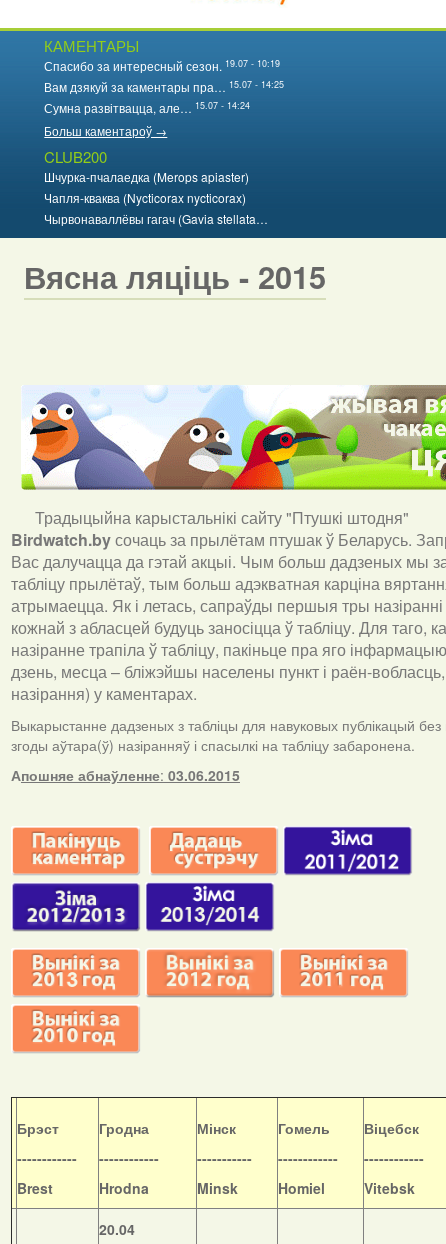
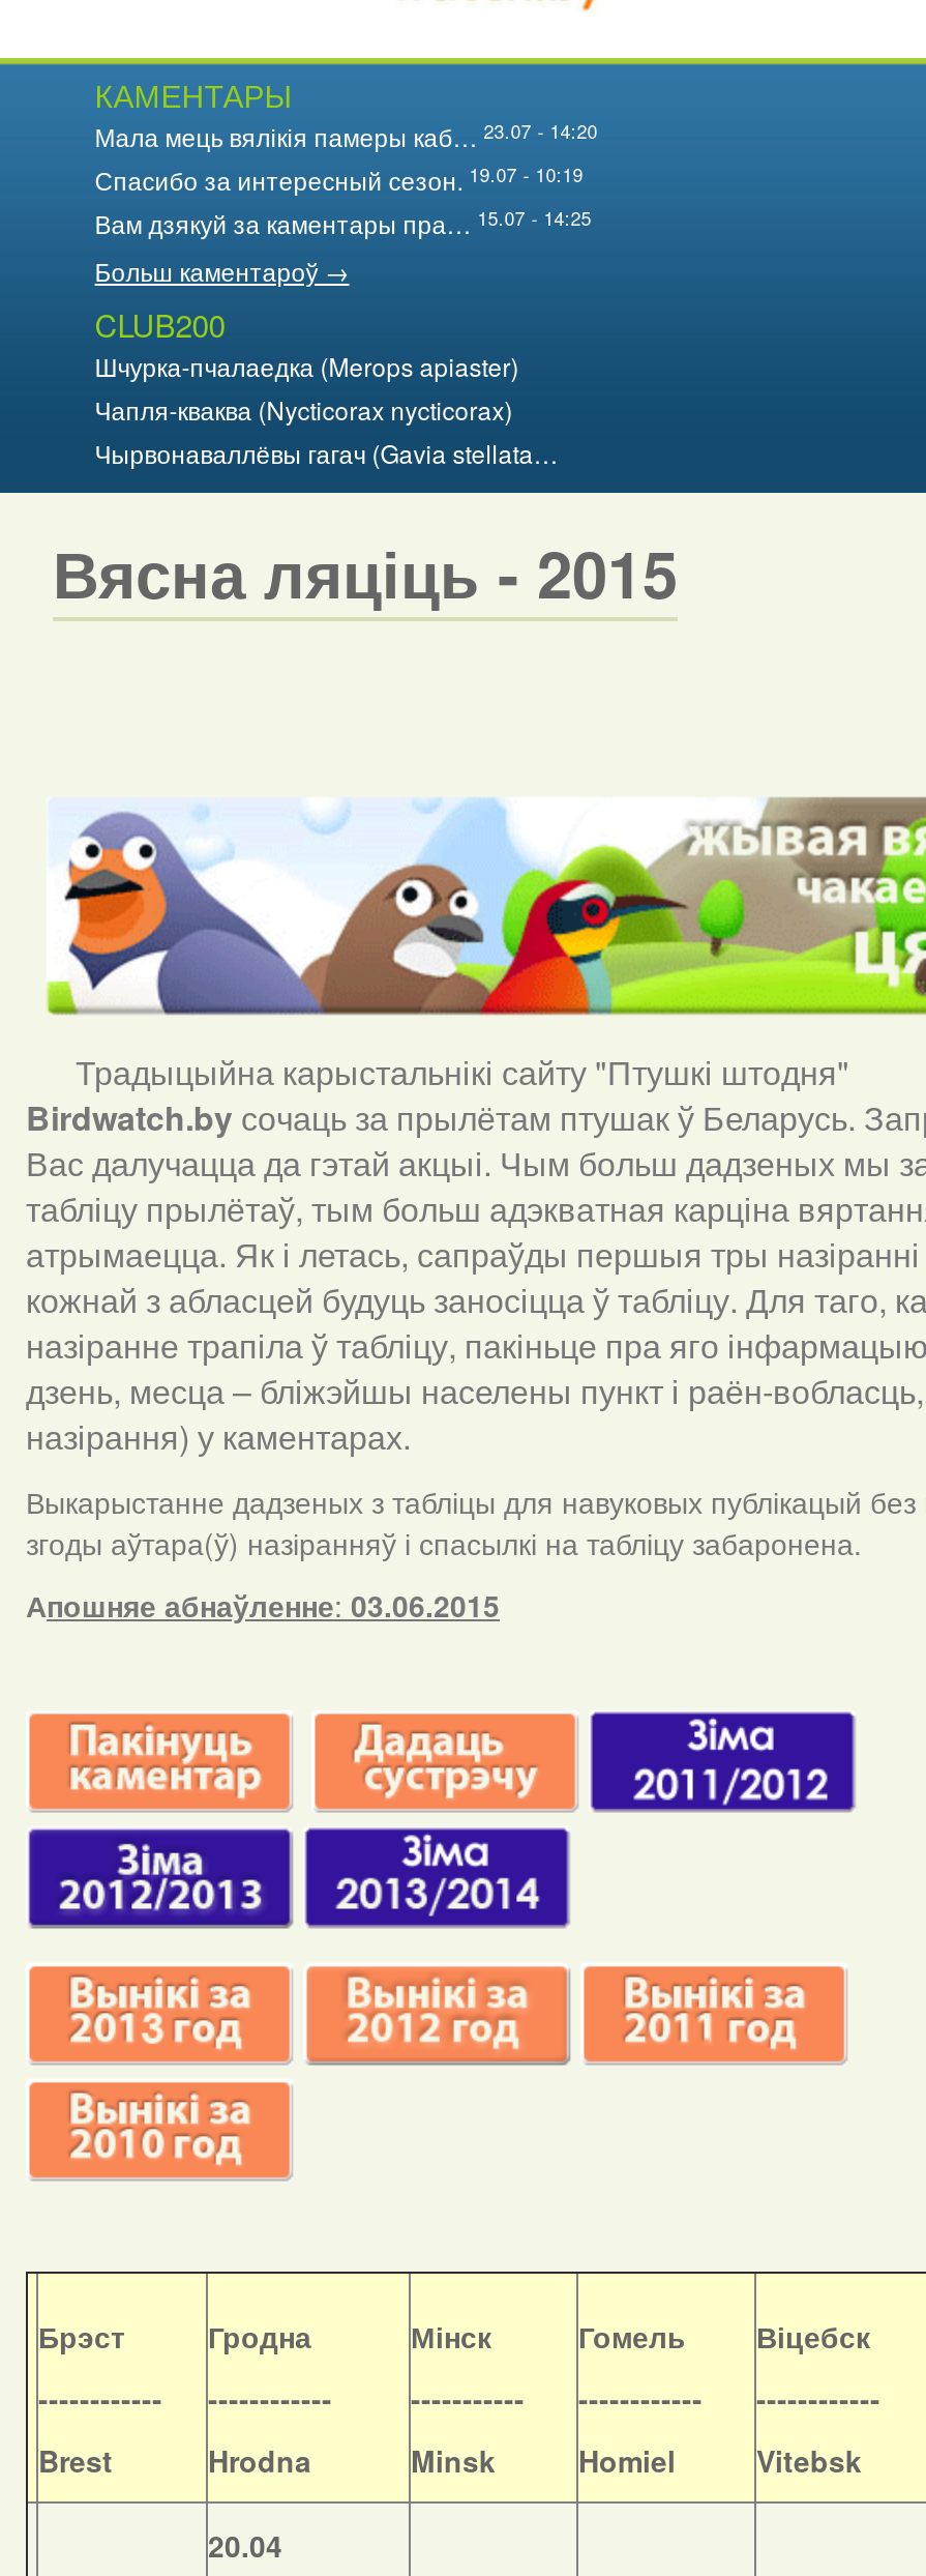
none -> [95,117,598,153] Мала мець вялікія памеры каб… 23.07 - 14:20
moved [44,56,284,95] -> [95,160,591,240]: Спасибо за интересный сезон. 19.07 - 10:19 | Вам дзякуй за каментары пра… 15.07 - 14:25
[44,98,250,116] Сумна развітвацца, але… 15.07 - 14:24 -> none

